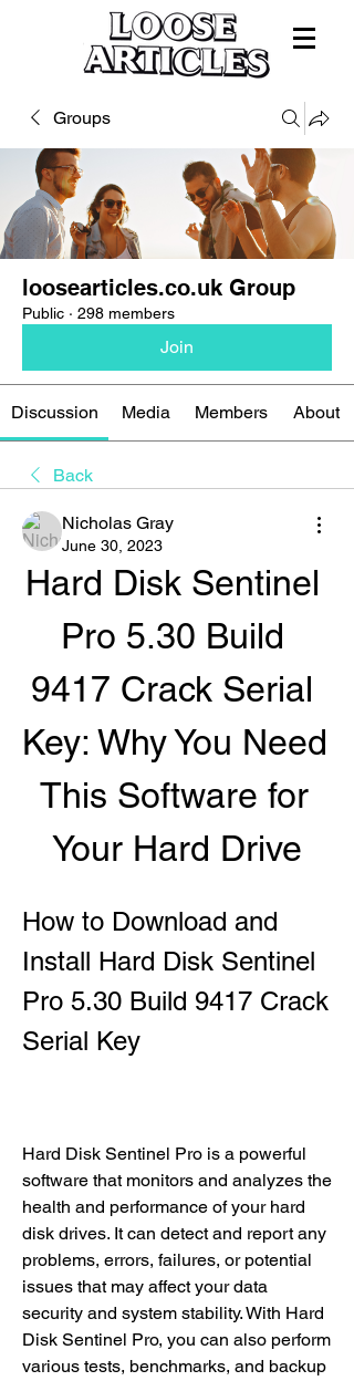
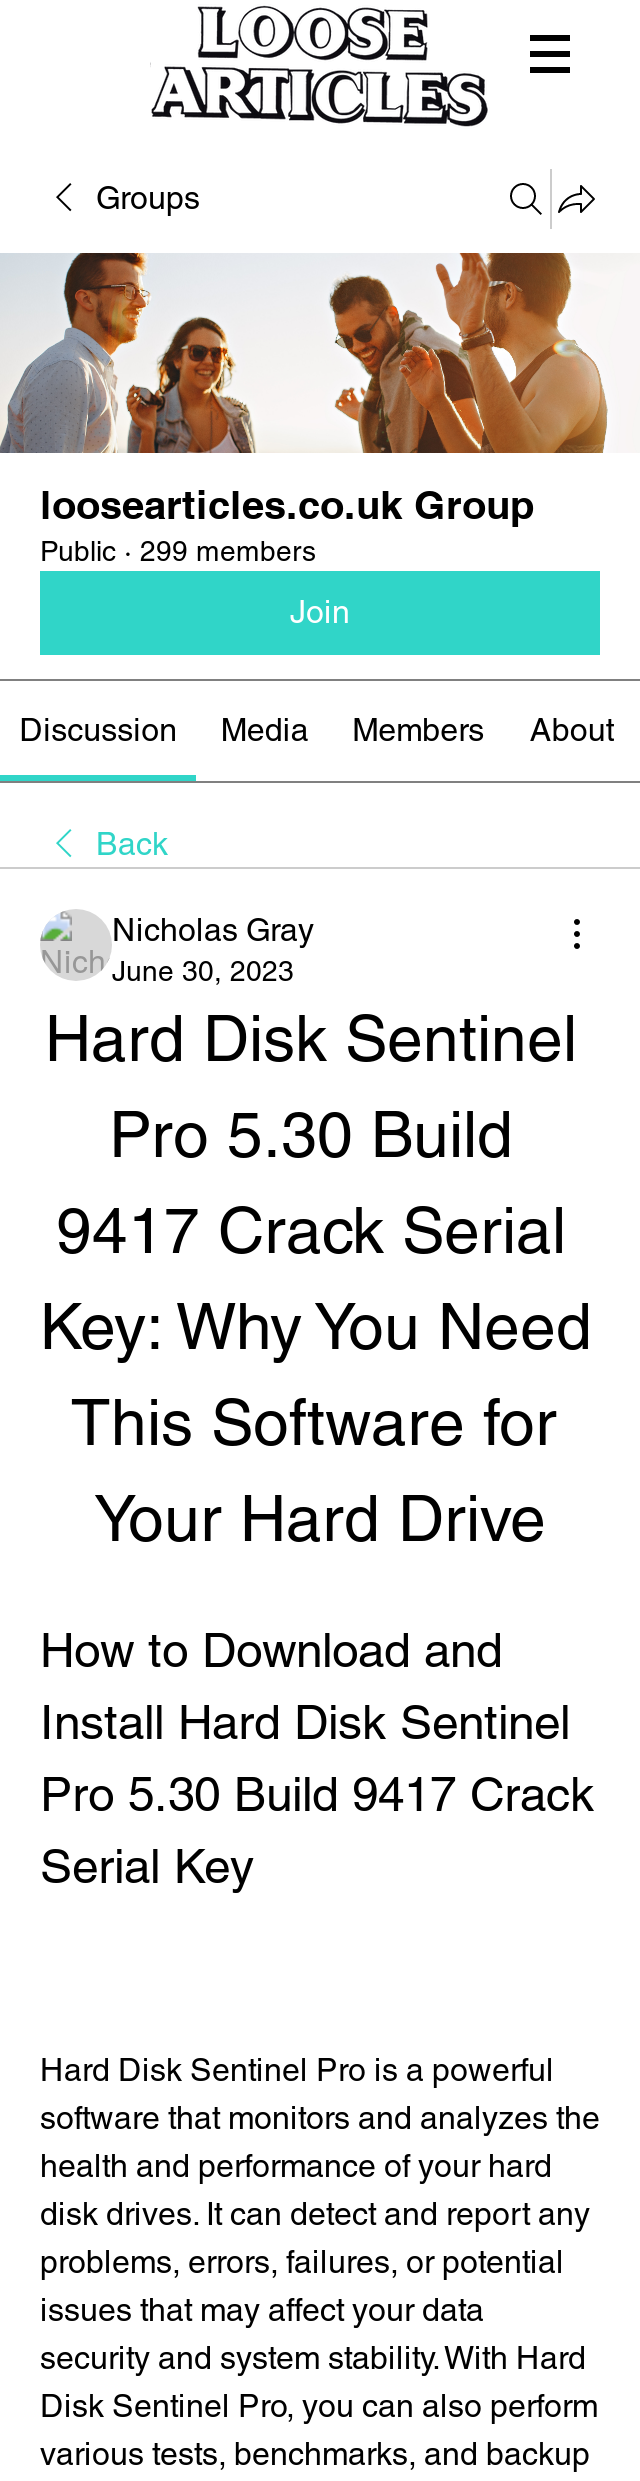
[22,304,175,322] Public · 298 members -> [40,535,316,567] Public · 299 members

